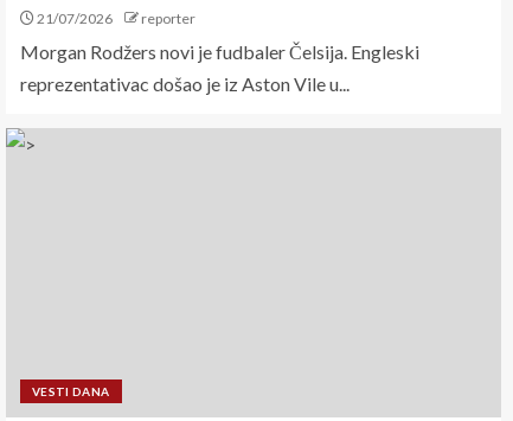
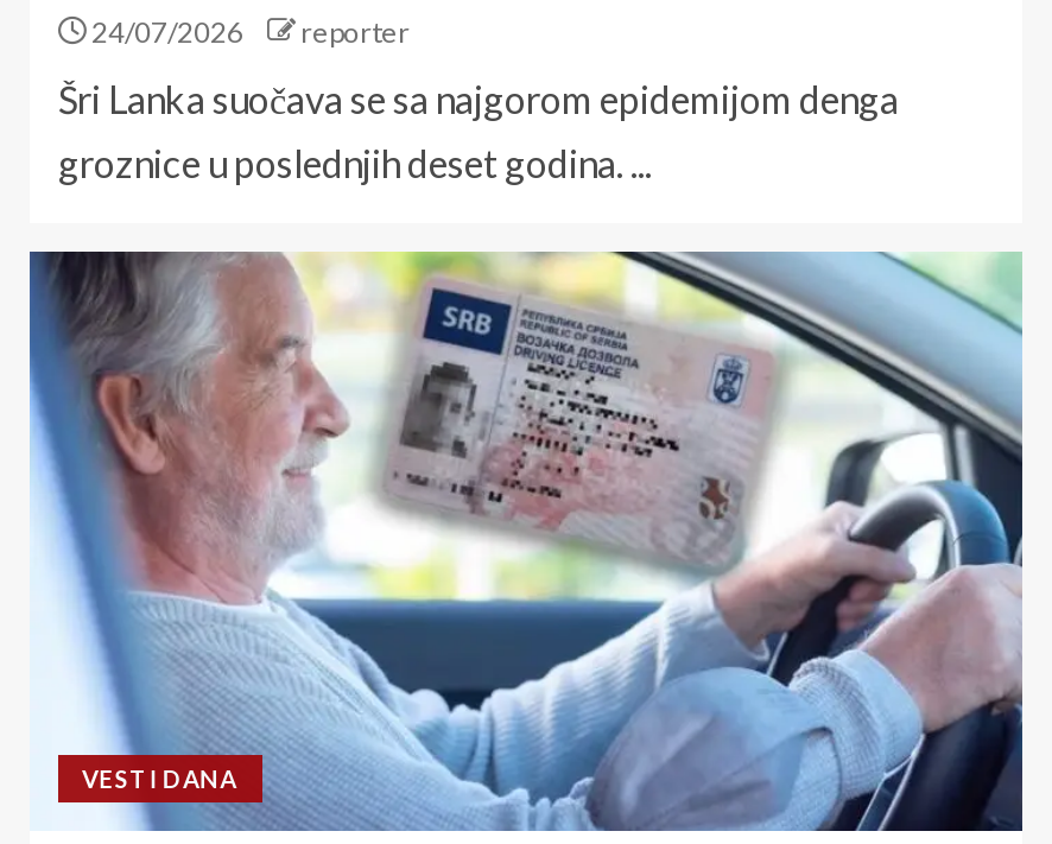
[34,10,195,28] 21/07/2026 reporter -> [87,15,410,51] 24/07/2026 reporter
none -> [27,249,1025,833] [image]
[20,41,419,95] Morgan Rodžers novi je fudbaler Čelsija. Engleski | reprezentativac došao je iz Aston Vile u... -> [58,77,899,186] Šri Lanka suočava se sa najgorom epidemijom denga | groznice u poslednjih deset godina. ...

